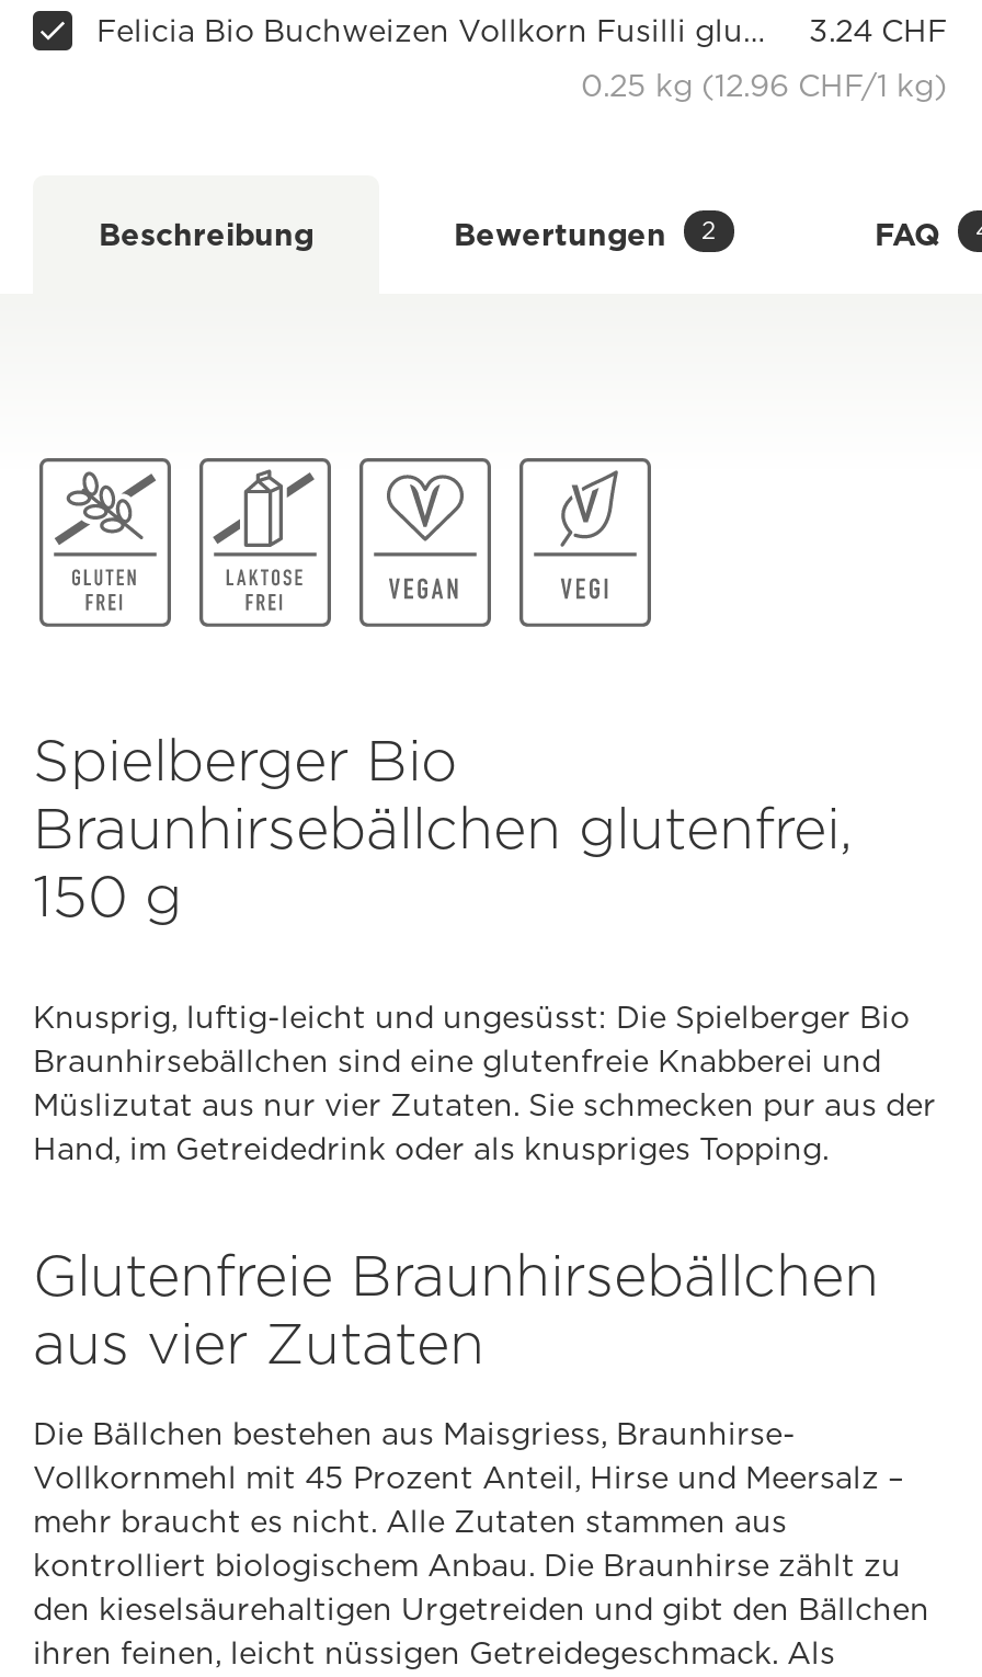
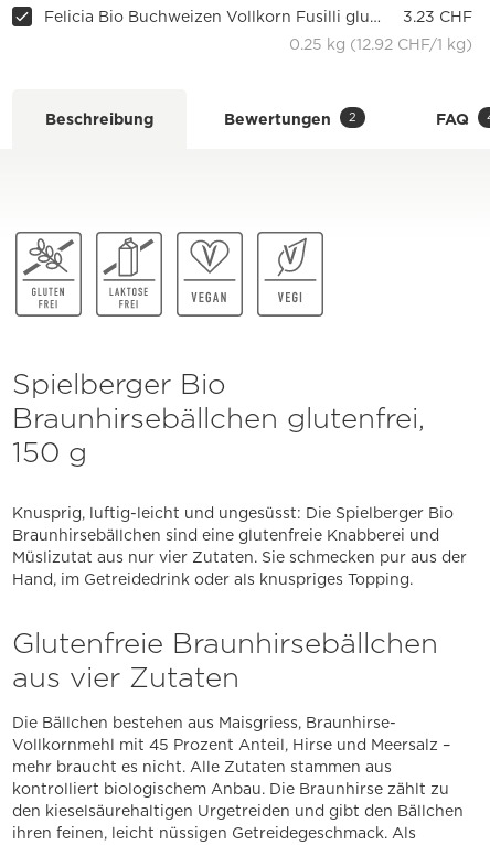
[809,14,947,49] 3.24 CHF -> [403,8,472,26] 3.23 CHF
[581,69,947,104] 0.25 kg (12.96 CHF/1 kg) -> [289,36,472,53] 0.25 kg (12.92 CHF/1 kg)

